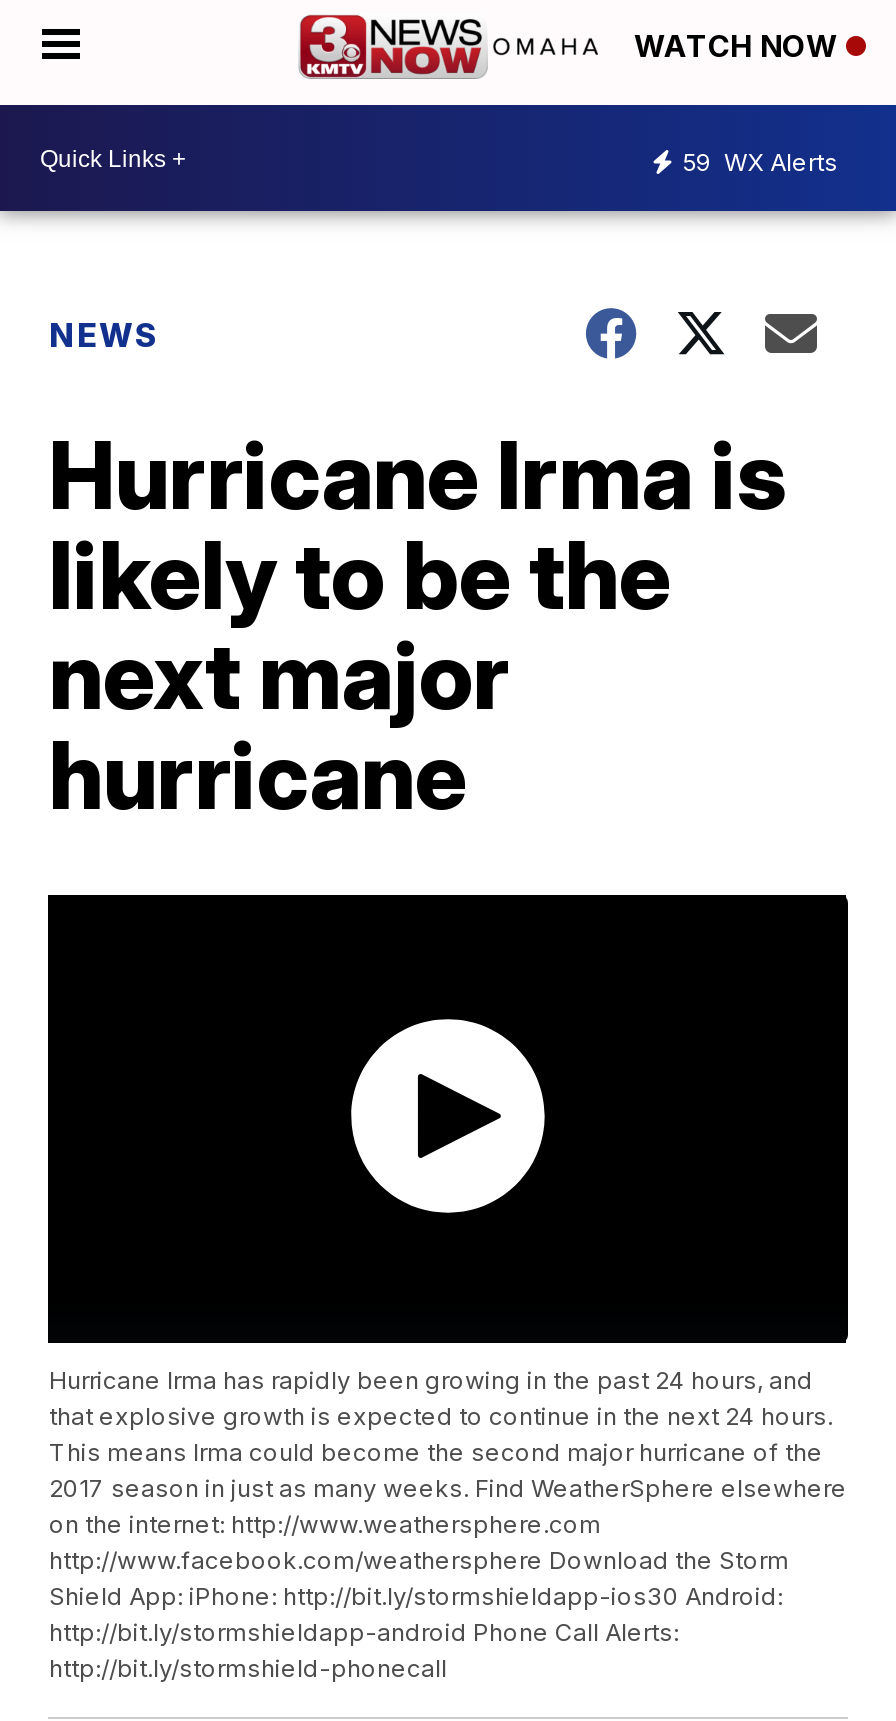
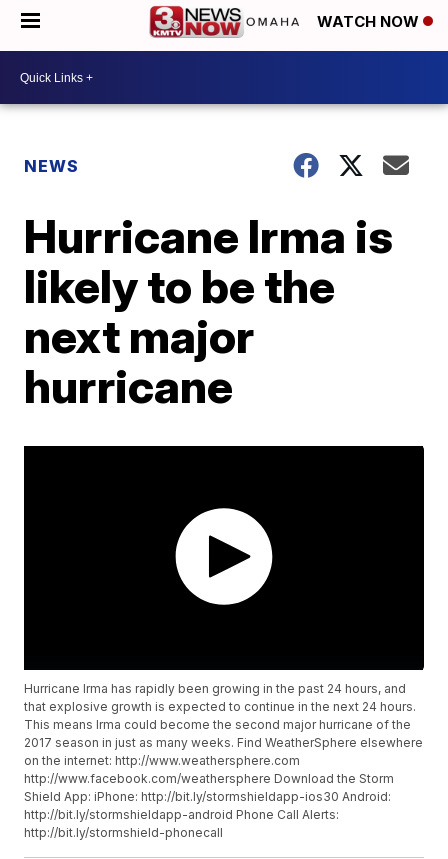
[682,146,838,176] 59 WX Alerts -> none

